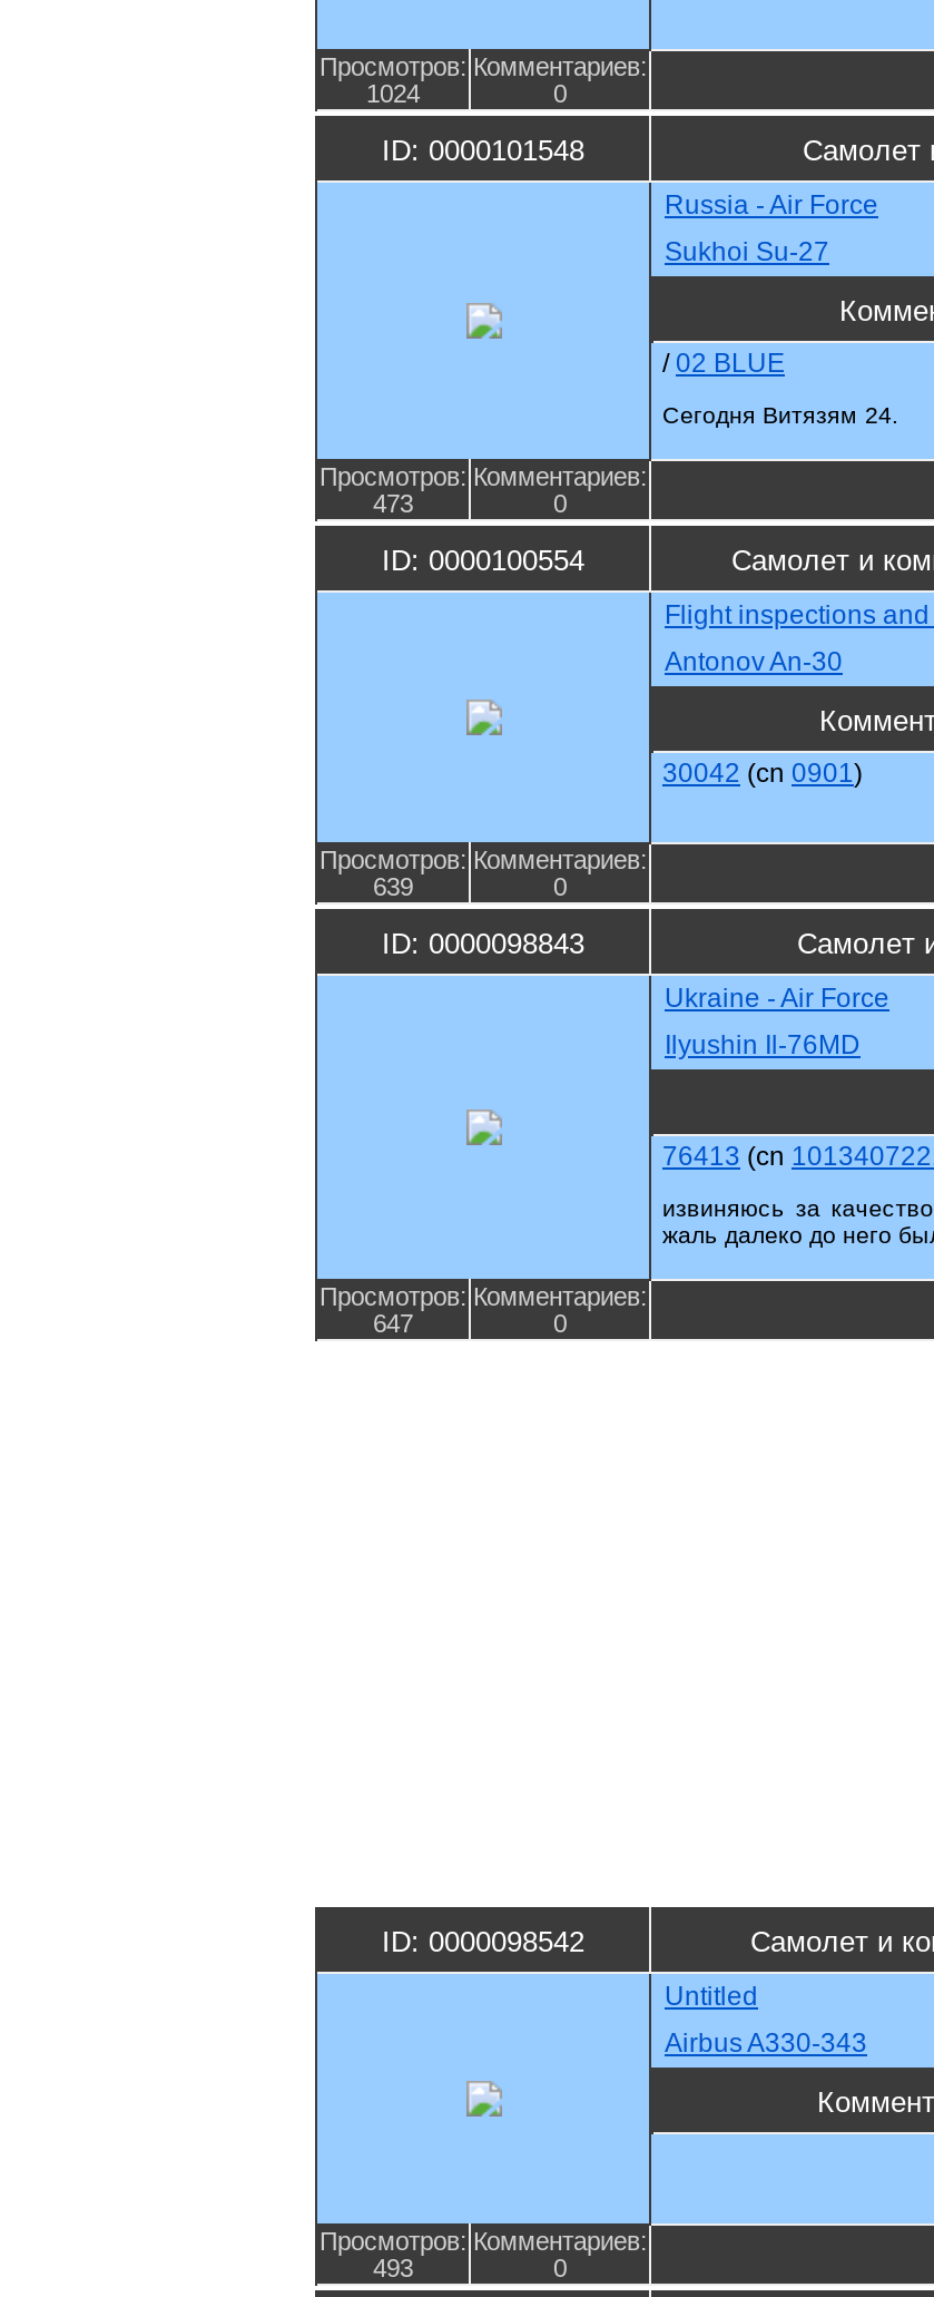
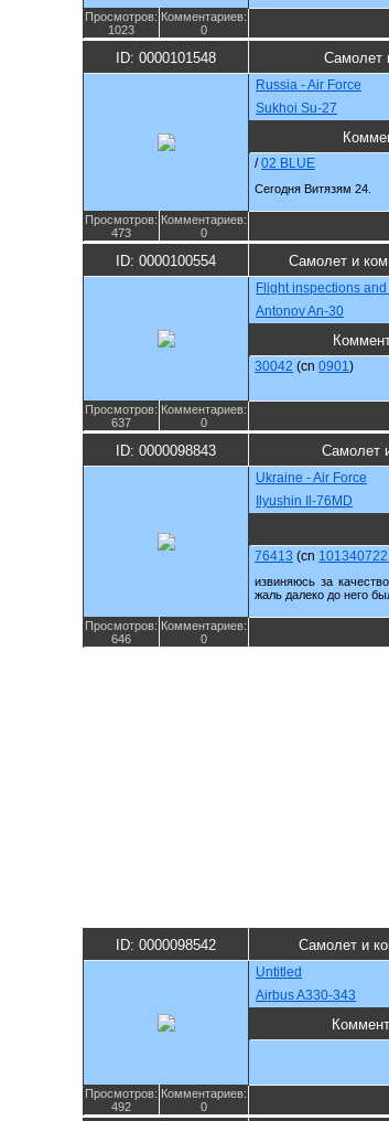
[366,80,420,107] 1024 -> [108,23,134,36] 1023
[373,873,413,900] 639 -> [111,416,131,429] 637
[373,1310,413,1337] 647 -> [111,632,131,645] 646
[373,2255,413,2281] 493 -> [111,1100,131,1113] 492

